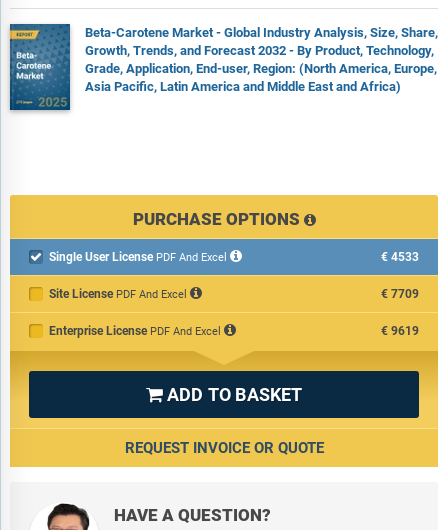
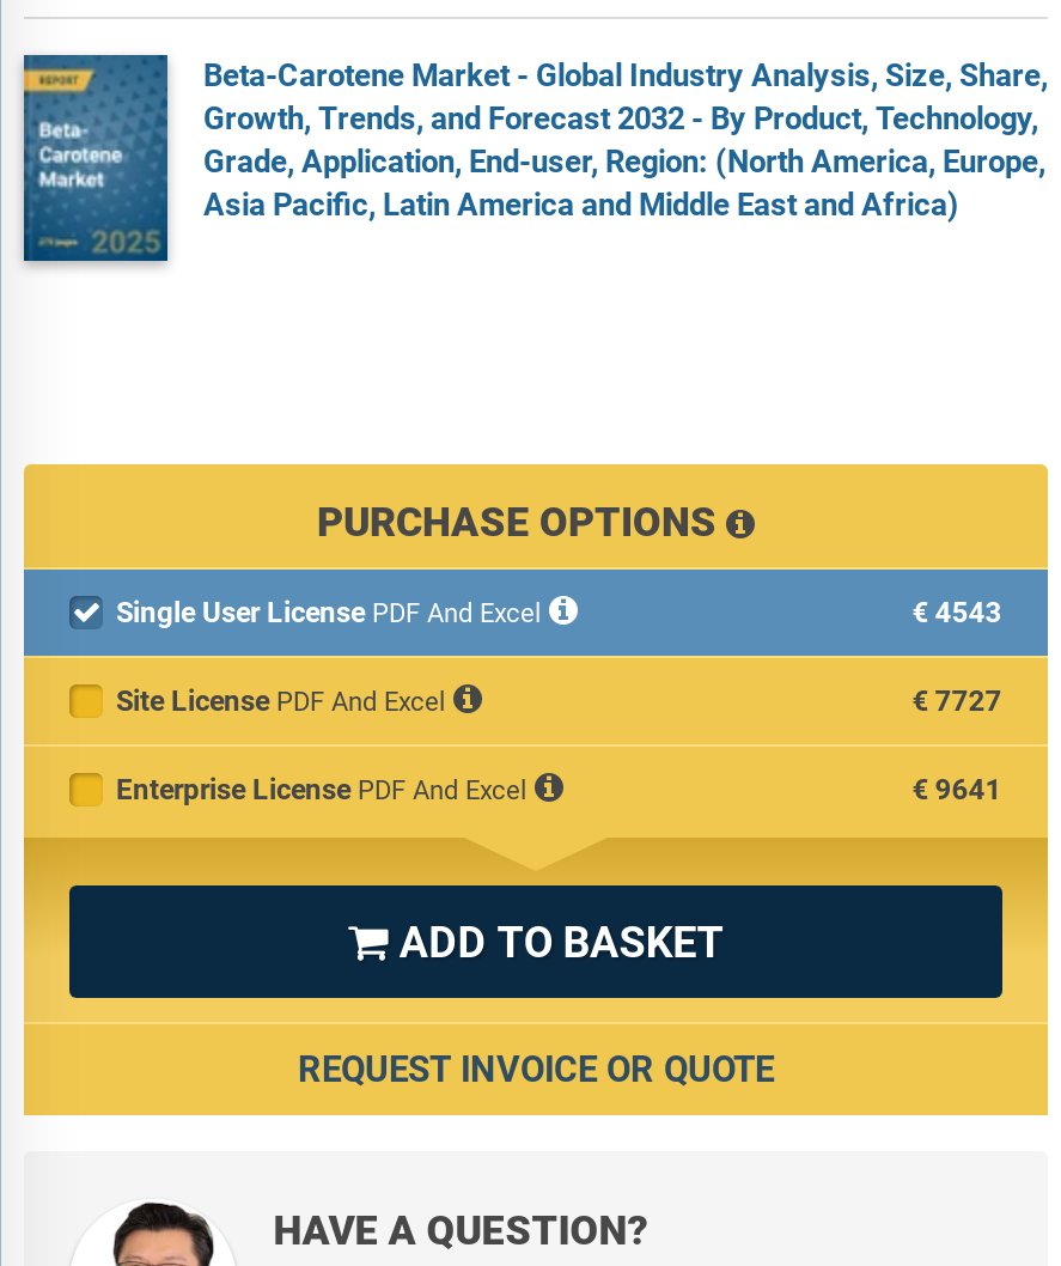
[391,250,419,264] €4533 -> [935,595,1002,629] €4543
[391,287,419,301] €7709 -> [935,684,1002,717] €7727
[391,324,419,338] €9619 -> [935,772,1002,806] €9641

